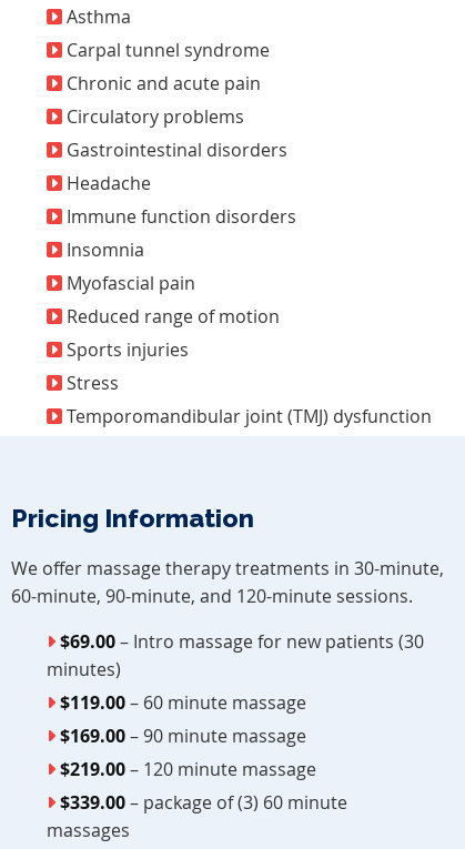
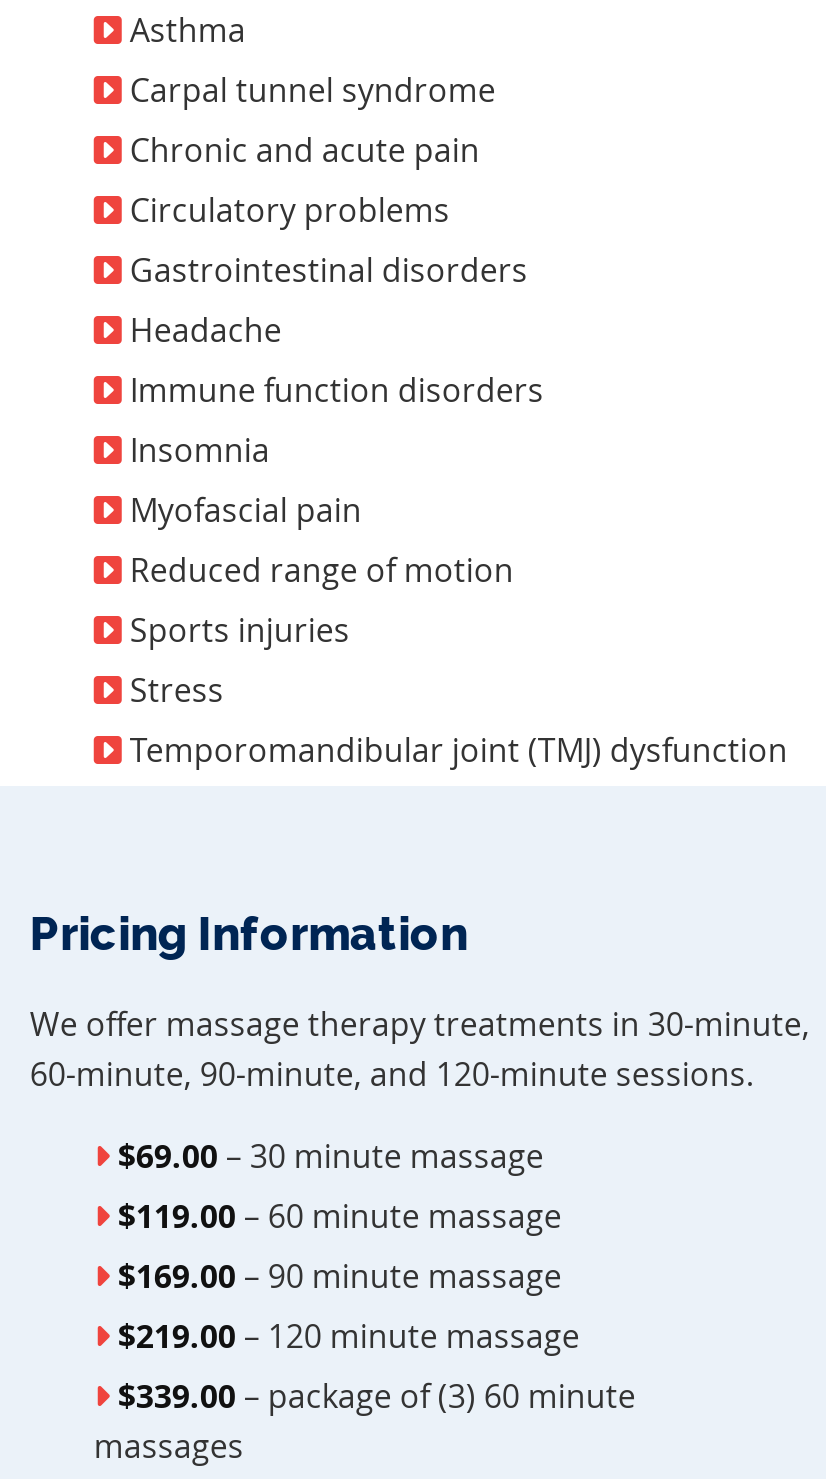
[46,629,424,682] $69.00 – Intro massage for new patients (30 | minutes) -> [118,1134,544,1178] $69.00 – 30 minute massage

